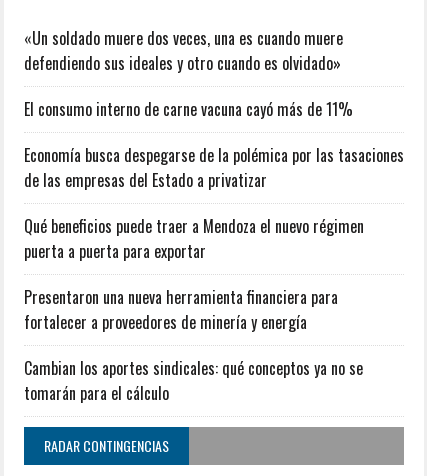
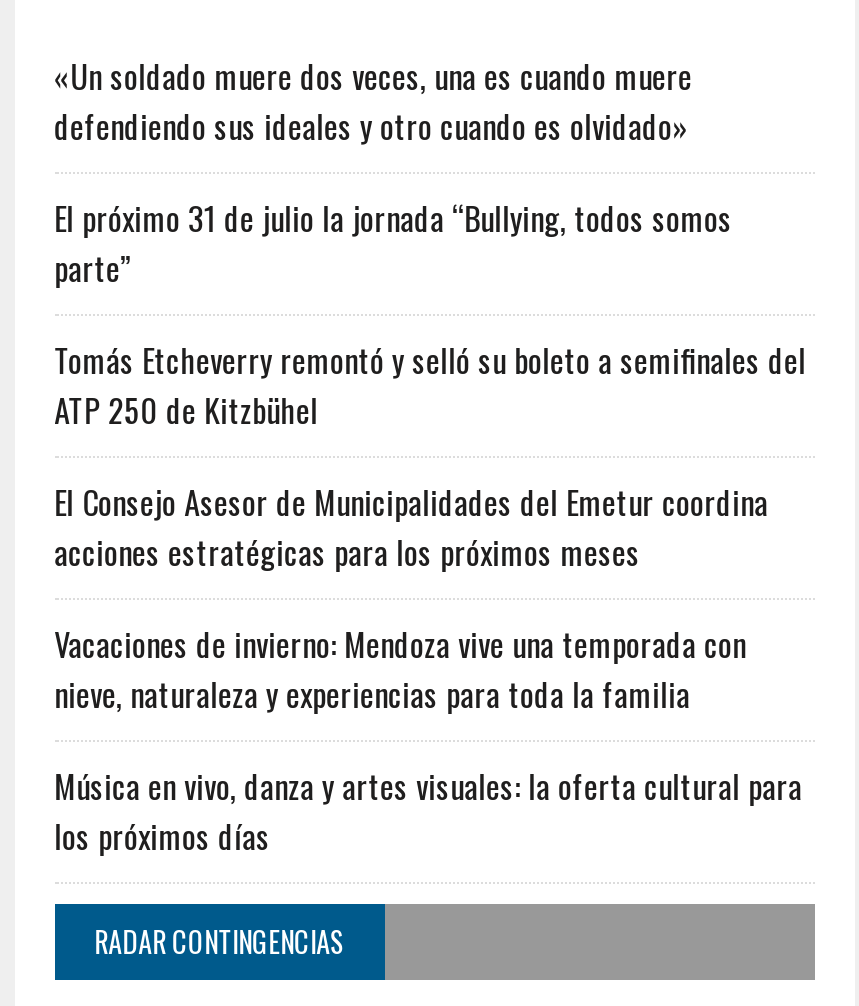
[24,97,353,121] El consumo interno de carne vacuna cayó más de 11% -> [54,194,732,292] El próximo 31 de julio la jornada “Bullying, todos somos | parte”
[24,143,404,192] Economía busca despegarse de la polémica por las tasaciones | de las empresas del Estado a privatizar -> [54,336,806,434] Tomás Etcheverry remontó y selló su boleto a semifinales del | ATP 250 de Kitzbühel
[24,214,364,263] Qué beneficios puede traer a Mendoza el nuevo régimen | puerta a puerta para exportar -> [54,478,768,576] El Consejo Asesor de Municipalidades del Emetur coordina | acciones estratégicas para los próximos meses
[24,285,338,334] Presentaron una nueva herramienta financiera para | fortalecer a proveedores de minería y energía -> [54,620,746,718] Vacaciones de invierno: Mendoza vive una temporada con | nieve, naturaleza y experiencias para toda la familia
[24,356,363,405] Cambian los aportes sindicales: qué conceptos ya no se | tomarán para el cálculo -> [54,762,802,860] Música en vivo, danza y artes visuales: la oferta cultural para | los próximos días

